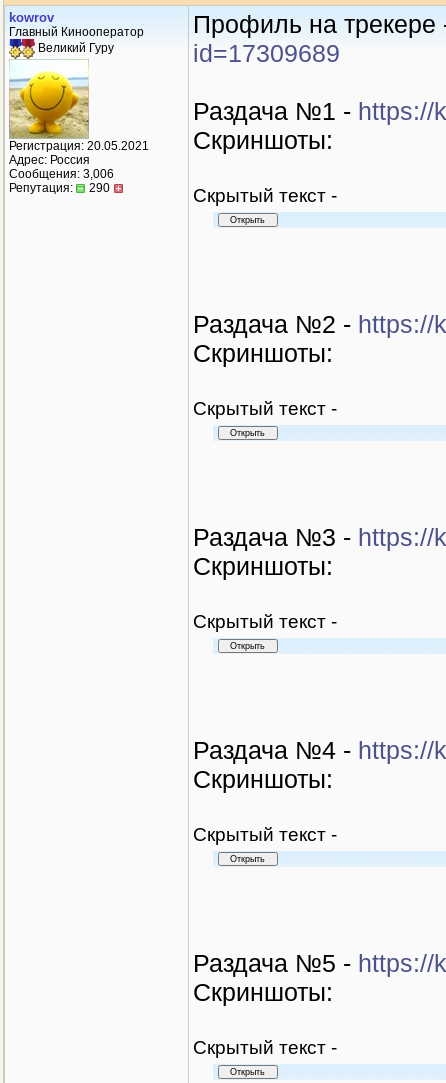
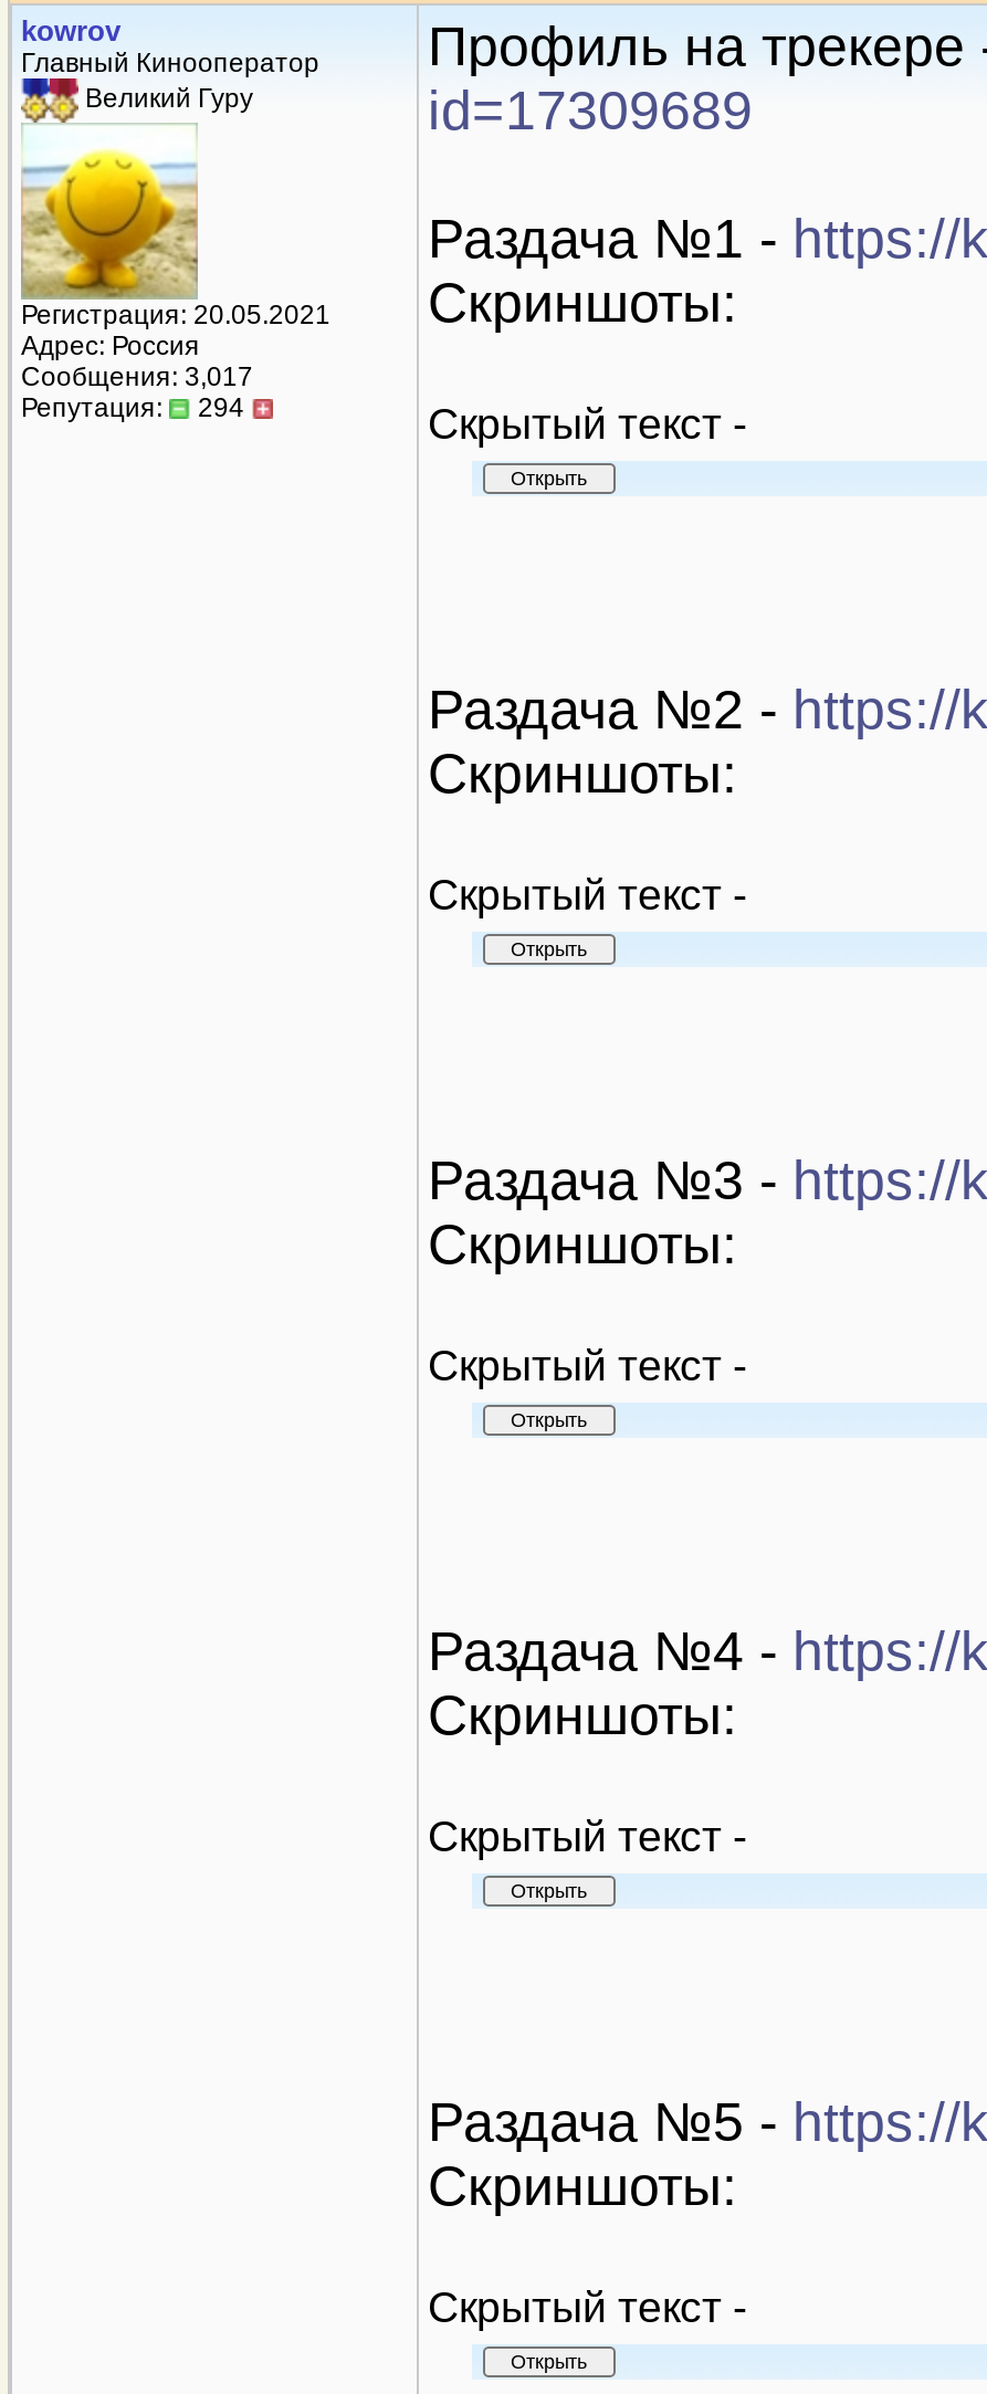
[9,167,114,181] Сообщения: 3,006 -> [21,361,253,392] Сообщения: 3,017
[9,181,113,195] Репутация: 290 -> [21,392,251,423] Репутация: 294

